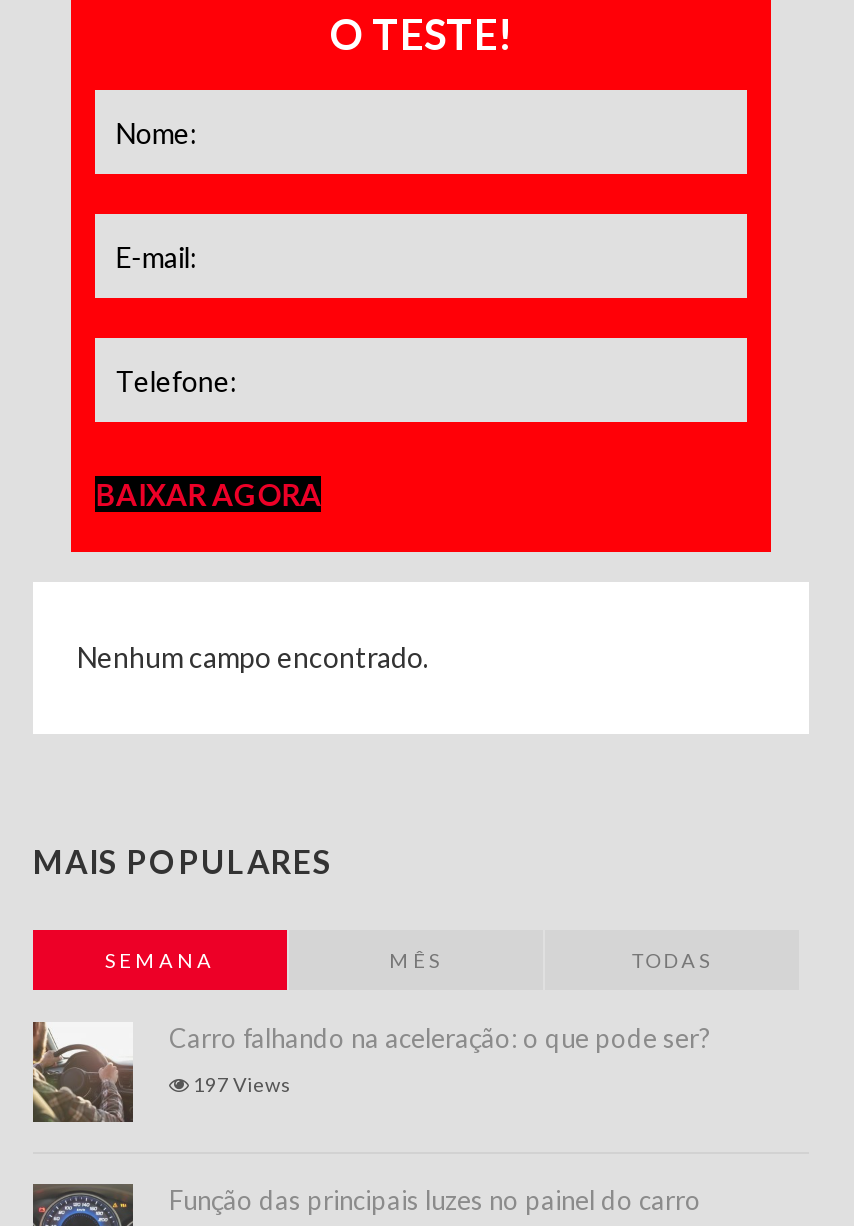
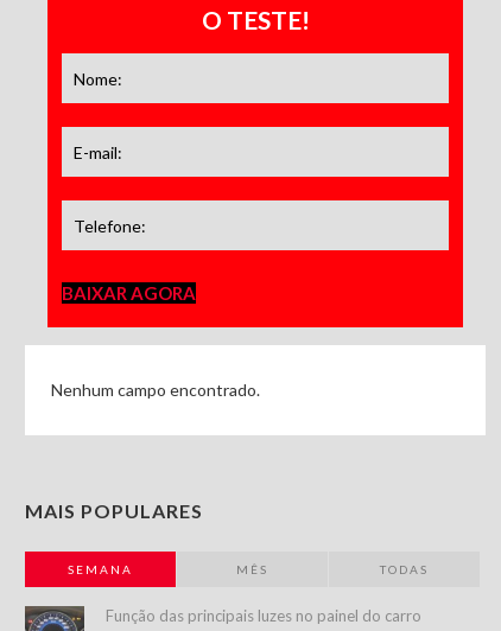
[33,1022,711,1152] [image] | Carro falhando na aceleração: o que pode ser? | 197 Views -> none

